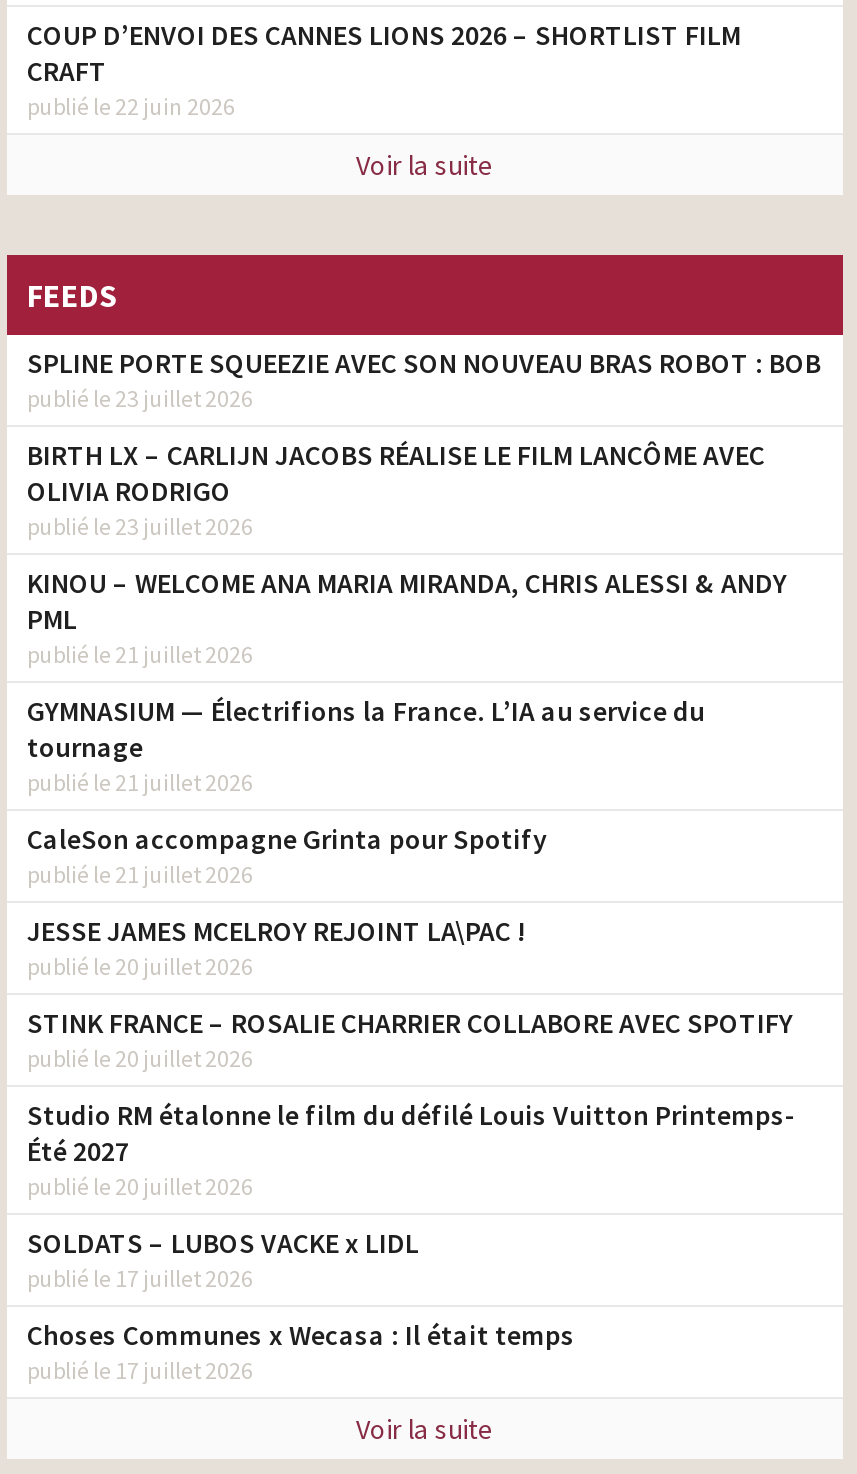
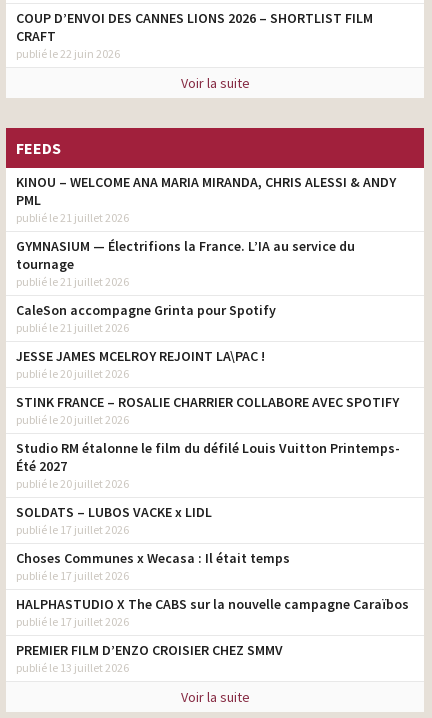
[27,346,821,542] SPLINE PORTE SQUEEZIE AVEC SON NOUVEAU BRAS ROBOT : BOB | publié le 23 juillet 2026 | BIRTH LX – CARLIJN JACOBS RÉALISE LE FILM LANCÔME AVEC | OLIVIA RODRIGO | publié le 23 juillet 2026 -> none
moved [27,566,795,1386] -> [16,173,400,583]: KINOU – WELCOME ANA MARIA MIRANDA, CHRIS ALESSI & ANDY | PML | publié le 21 juillet 2026 | ... | Choses Communes x Wecasa : Il était temps | publié le 17 juillet 2026
none -> [16,595,409,675] HALPHASTUDIO X The CABS sur la nouvelle campagne Caraïbos | publié le 17 juillet 2026 | PREMIER FILM D’ENZO CROISIER CHEZ SMMV | publié le 13 juillet 2026

